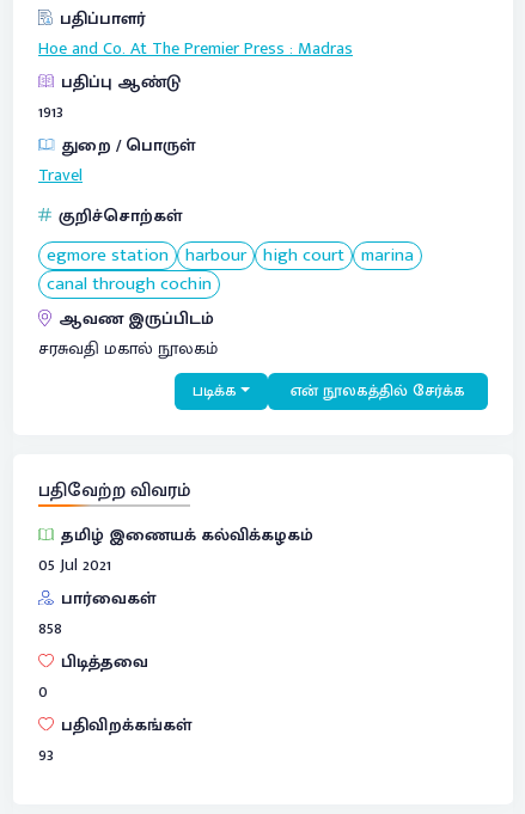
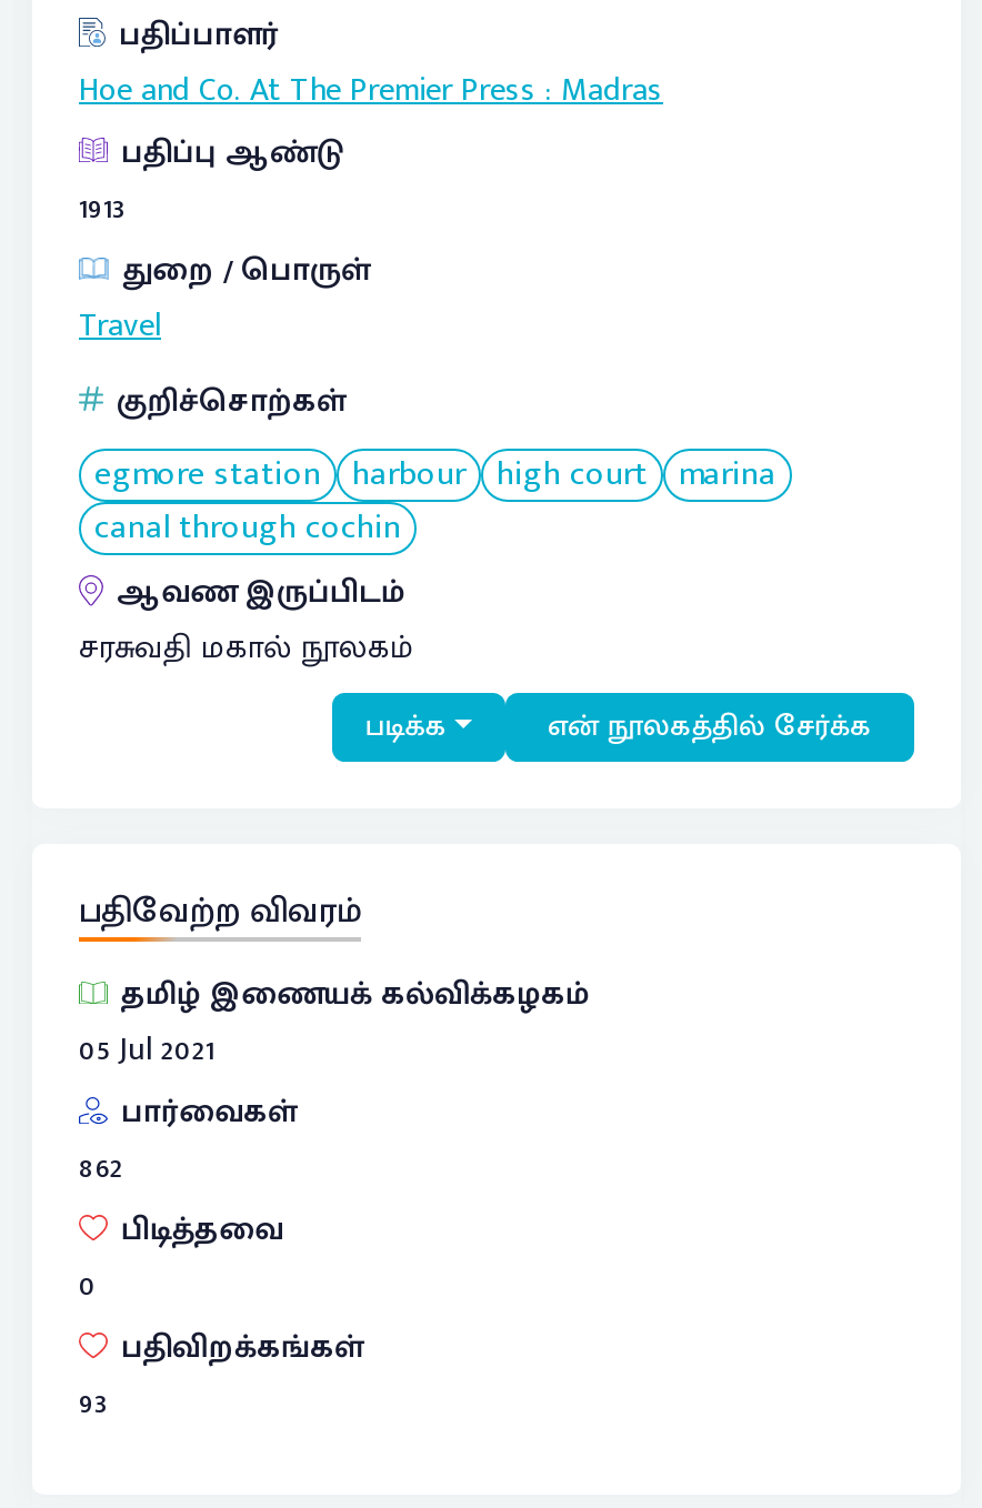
[38,614,62,643] 858 -> [79,1141,123,1195] 862

